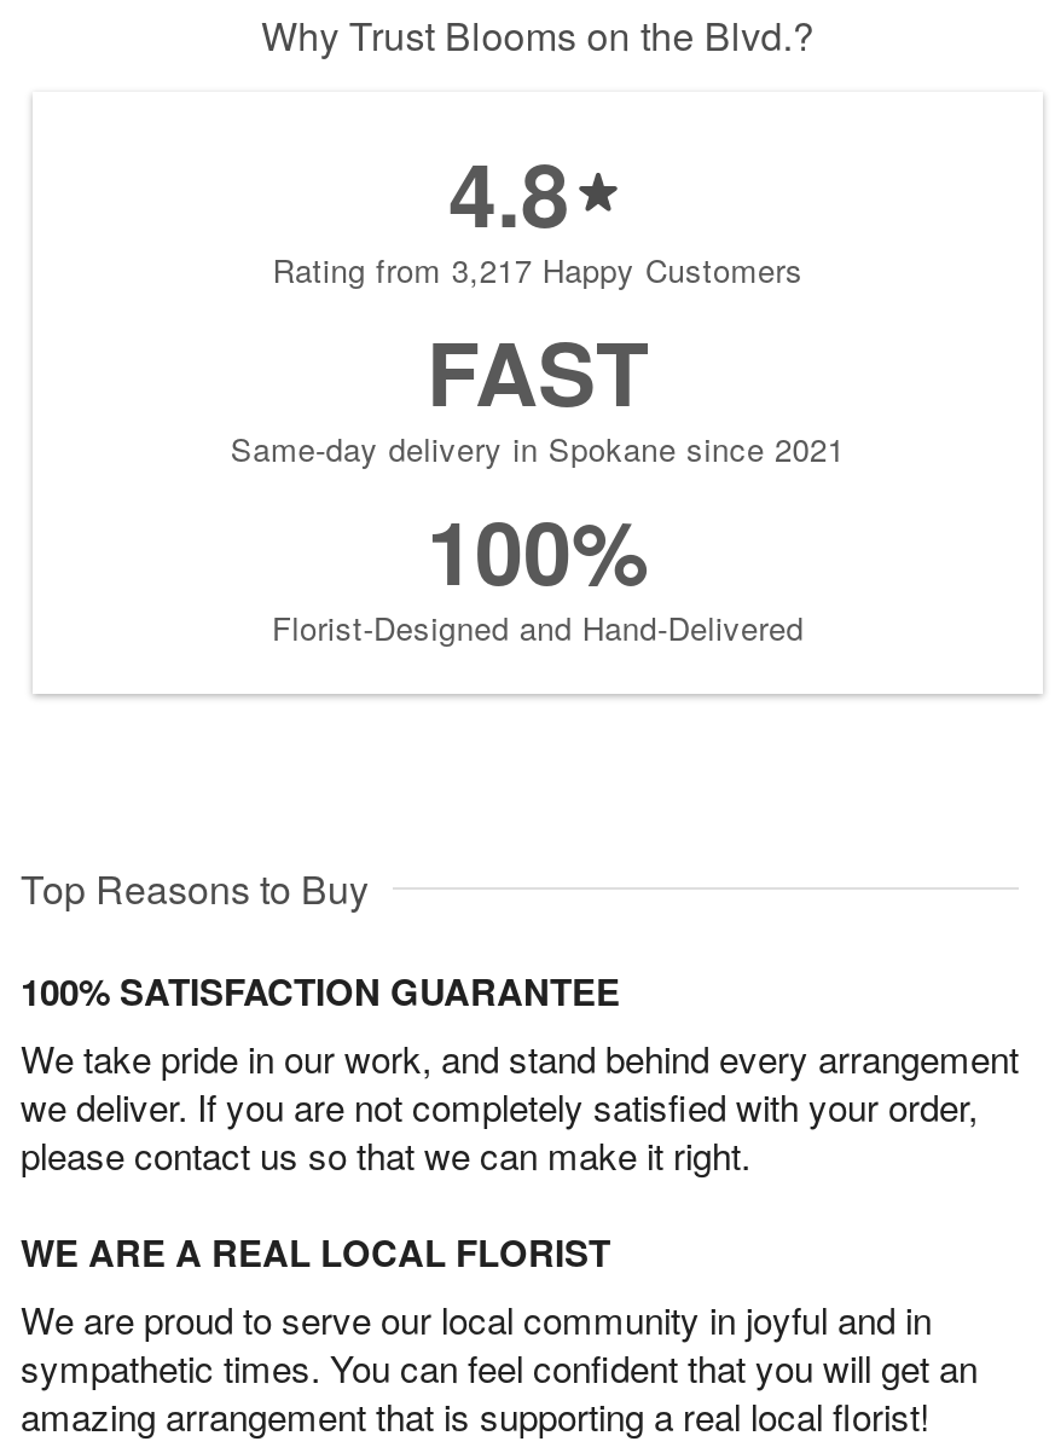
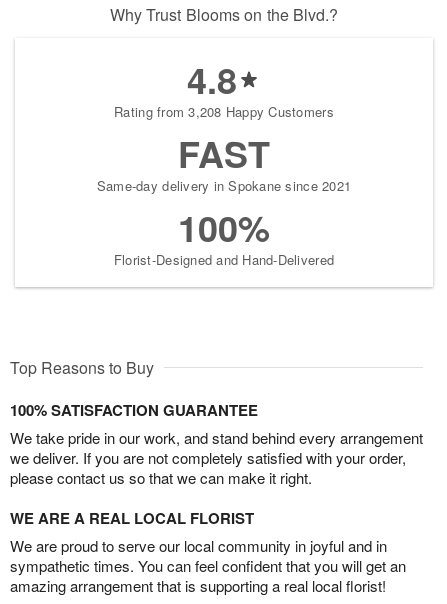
[272,248,803,294] Rating from 3,217 Happy Customers -> [114,102,334,121] Rating from 3,208 Happy Customers

